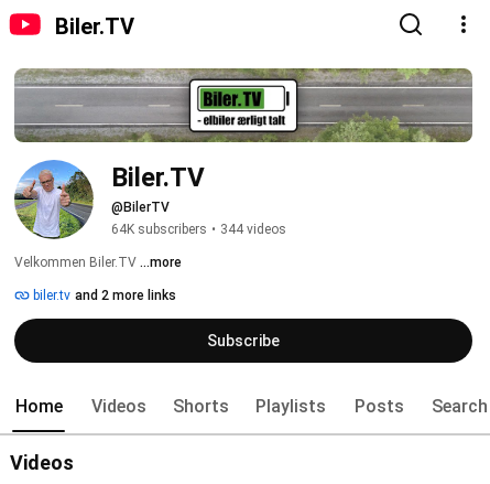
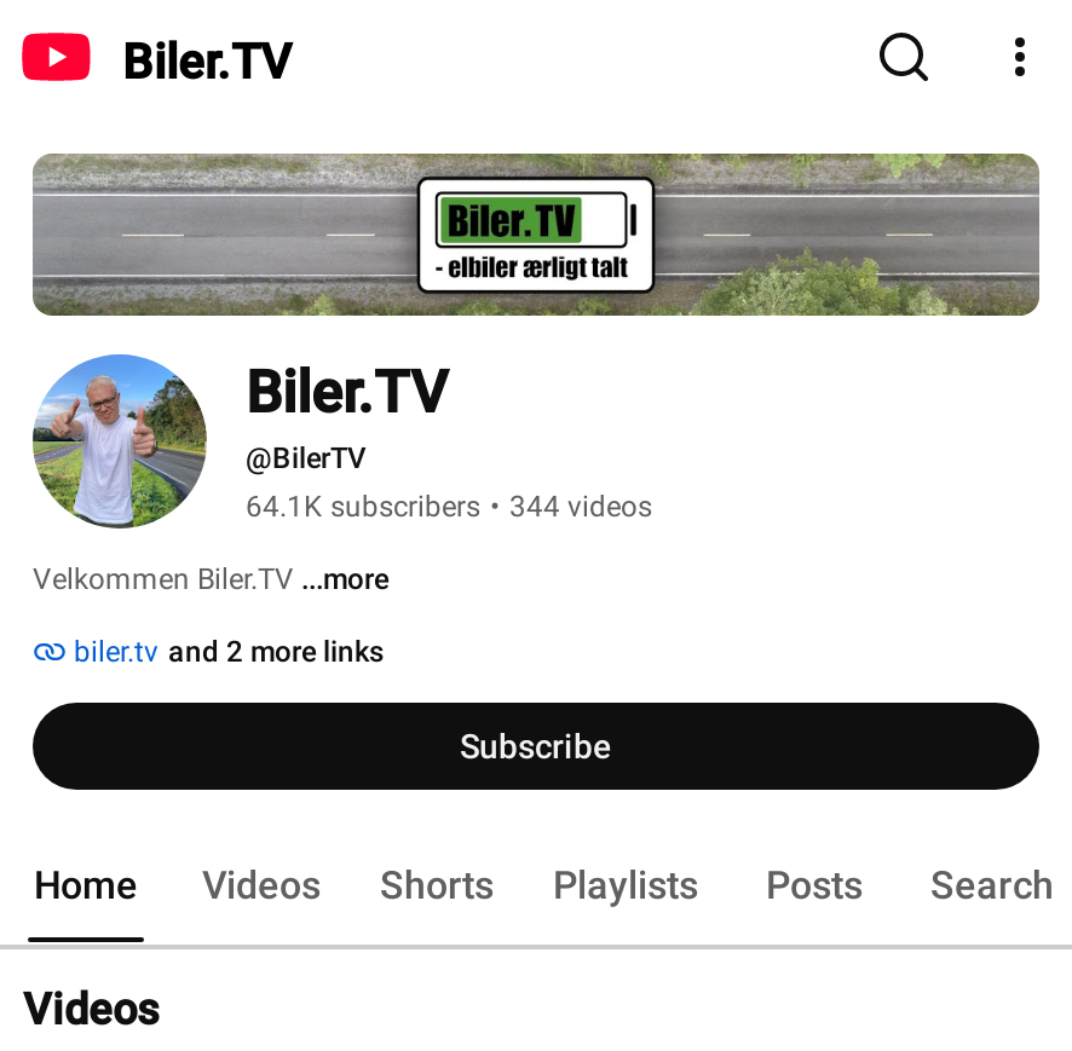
[111,222,286,237] 64K subscribers • 344 videos -> [246,490,652,524] 64.1K subscribers • 344 videos

